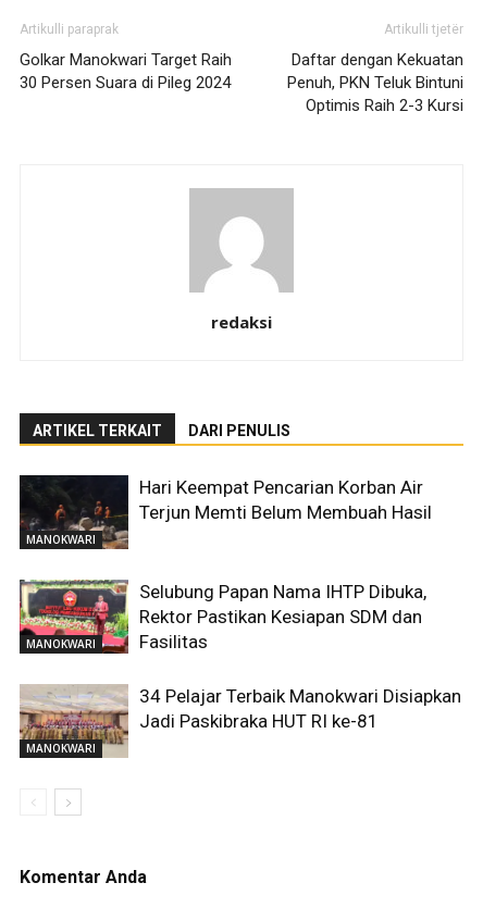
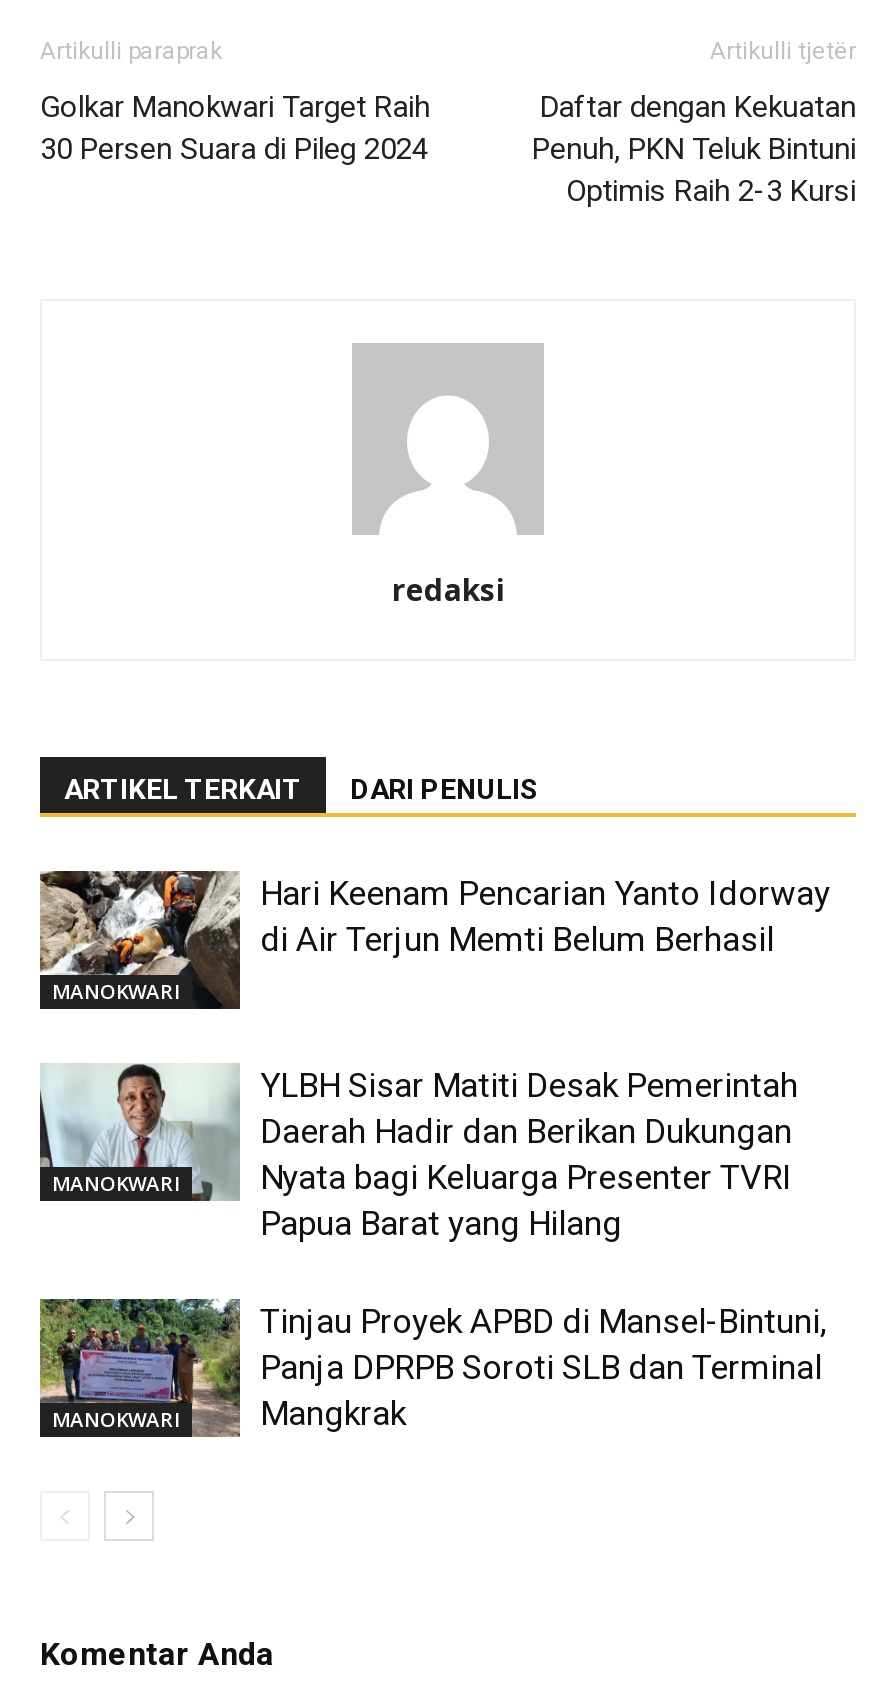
[18,474,432,549] [image] | Hari Keempat Pencarian Korban Air | Terjun Memti Belum Membuah Hasil -> [38,868,830,1010] [image] | Hari Keenam Pencarian Yanto Idorway | di Air Terjun Memti Belum Berhasil
[18,579,426,655] [image] | Selubung Papan Nama IHTP Dibuka, | Rektor Pastikan Kesiapan SDM dan | Fasilitas -> [38,1062,798,1243] [image] | YLBH Sisar Matiti Desak Pemerintah | Daerah Hadir dan Berikan Dukungan | Nyata bagi Keluarga Presenter TVRI | Papua Barat yang Hilang
[20,684,461,758] [image] | 34 Pelajar Terbaik Manokwari Disiapkan | Jadi Paskibraka HUT RI ke-81 -> [40,1298,826,1438] [image] | Tinjau Proyek APBD di Mansel-Bintuni, | Panja DPRPB Soroti SLB dan Terminal | Mangkrak

